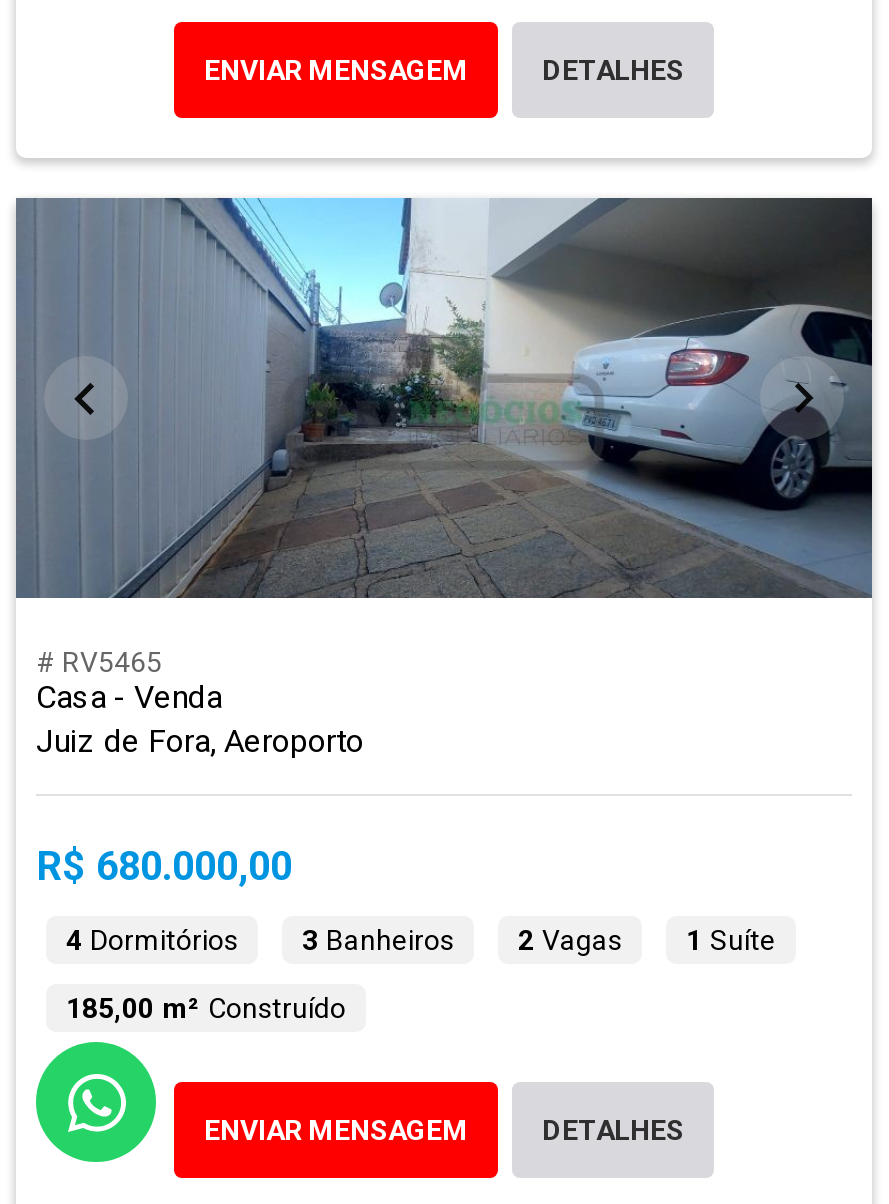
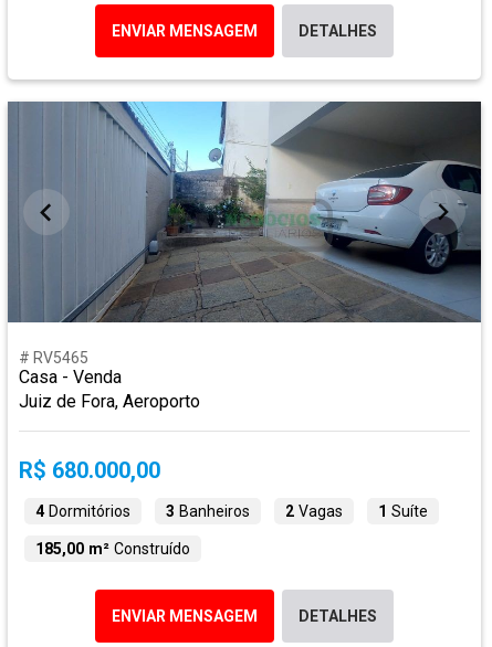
[34,1040,158,1164] [image] -> none

